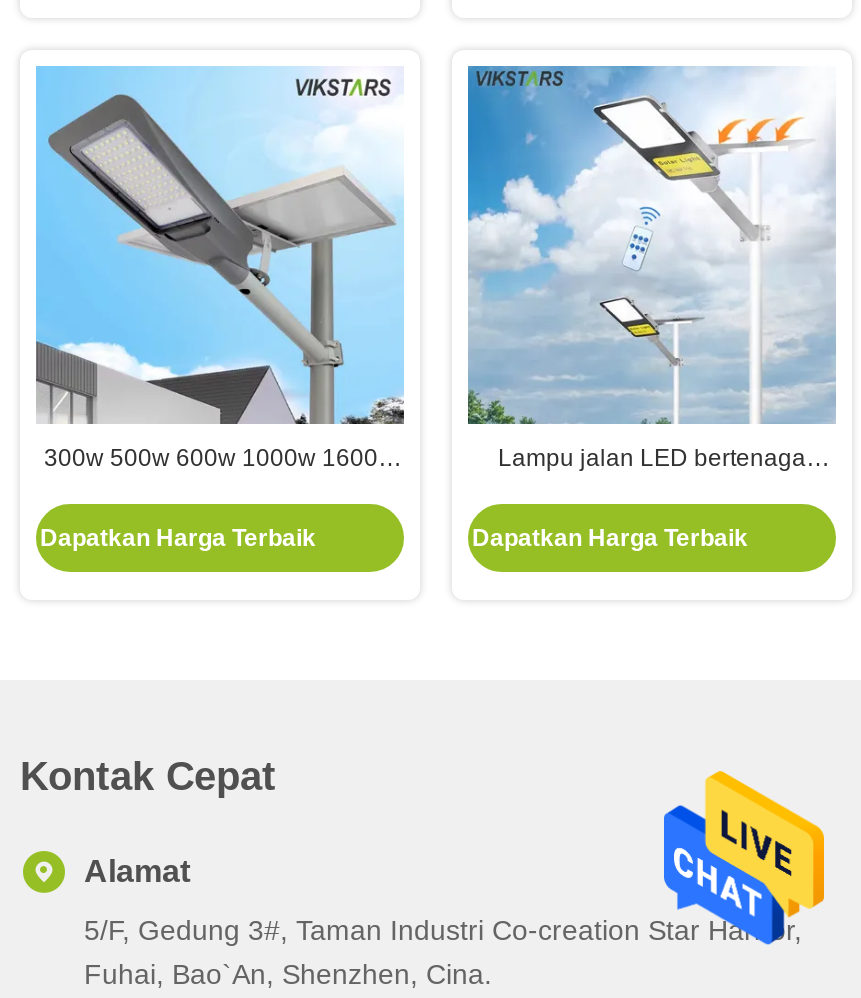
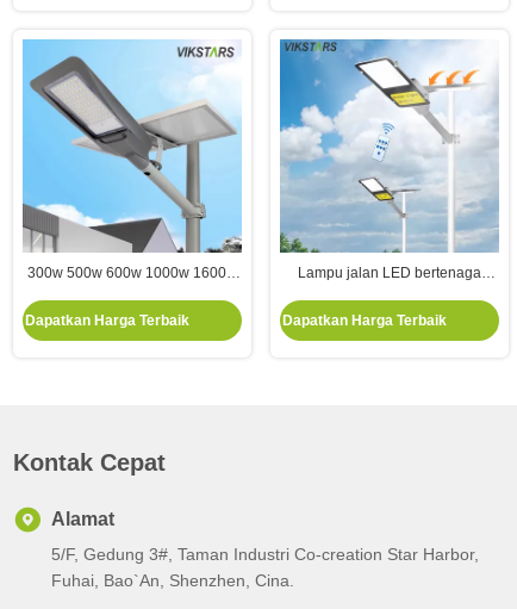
[662,768,826,910] [image] -> none

